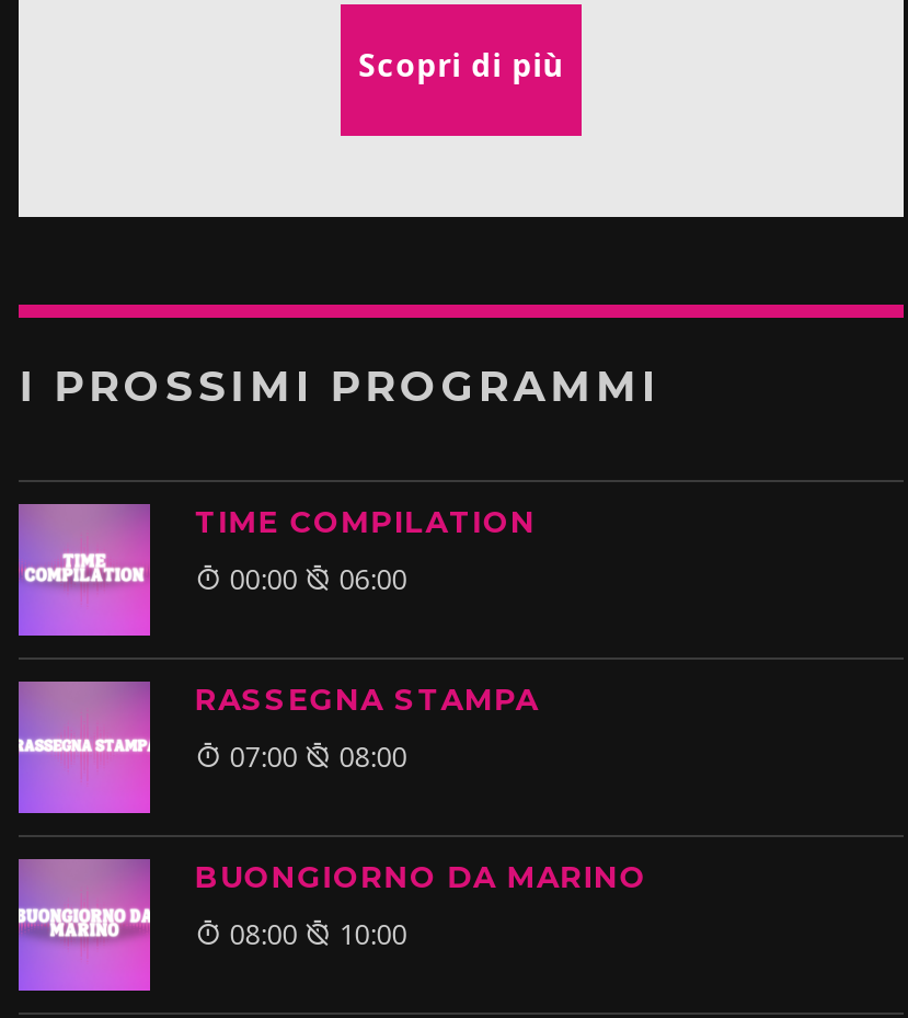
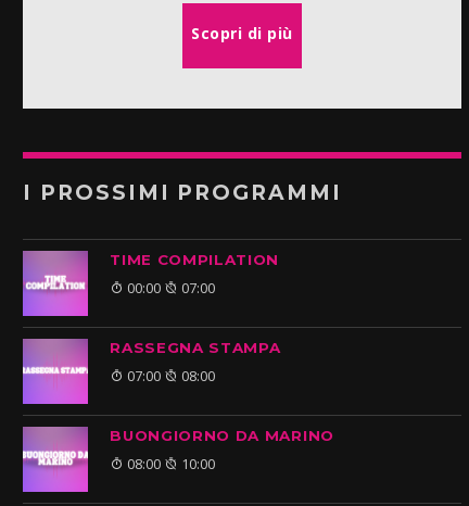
[223,560,407,598] 00:00 06:00 -> [124,279,215,297] 00:00 07:00

